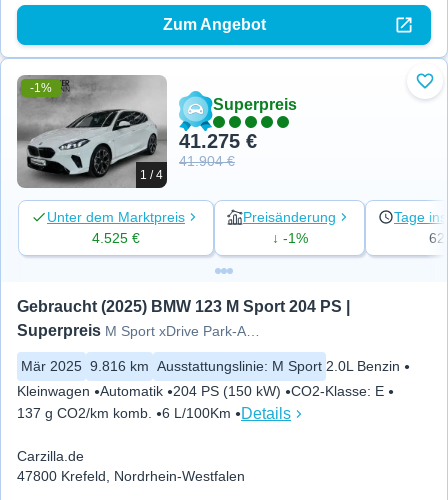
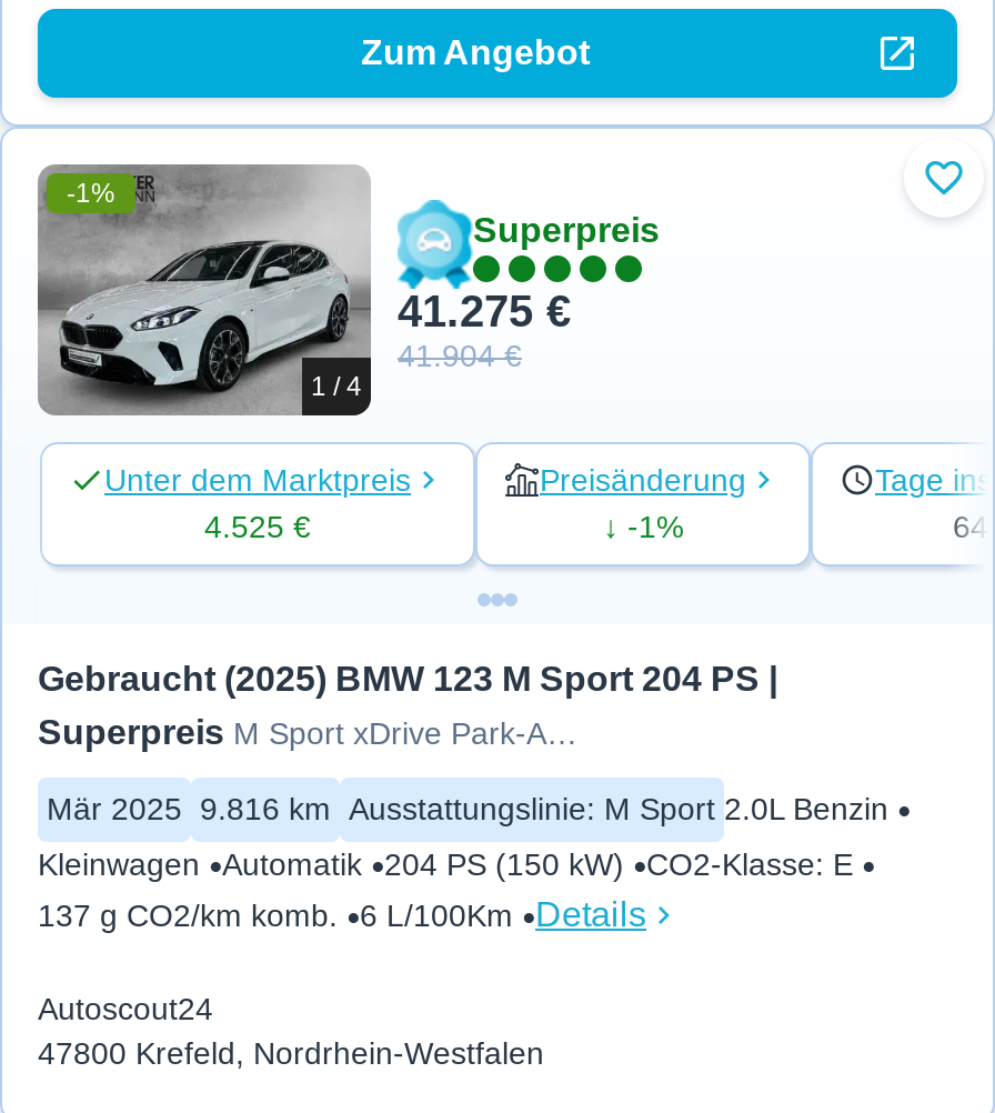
[429,230,445,246] 62 -> [953,509,988,544] 64
[17,447,84,463] Carzilla.de -> [38,992,213,1027] Autoscout24

